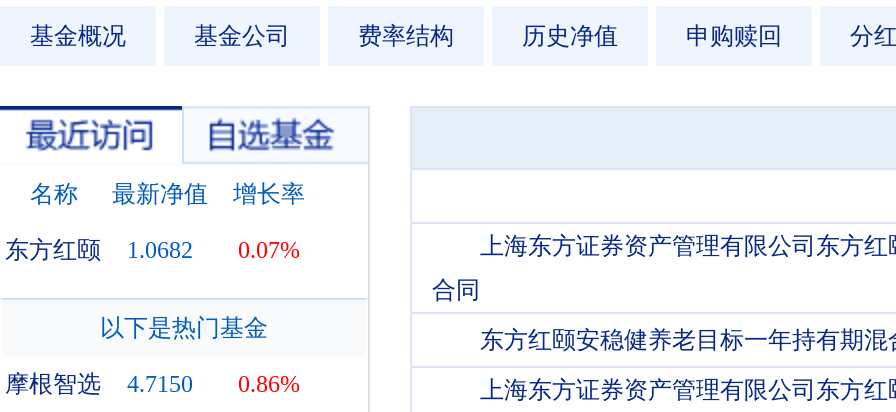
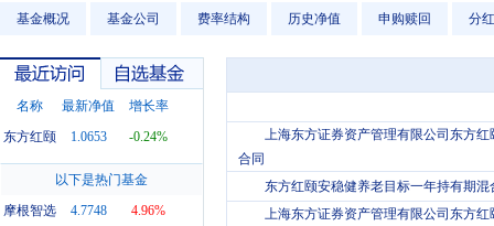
[127,236,193,264] 1.0682 -> [70,129,106,144] 1.0653
[238,236,300,264] 0.07% -> [129,129,168,144] -0.24%
[127,370,193,398] 4.7150 -> [70,203,106,218] 4.7748
[238,370,300,398] 0.86% -> [131,203,165,218] 4.96%

